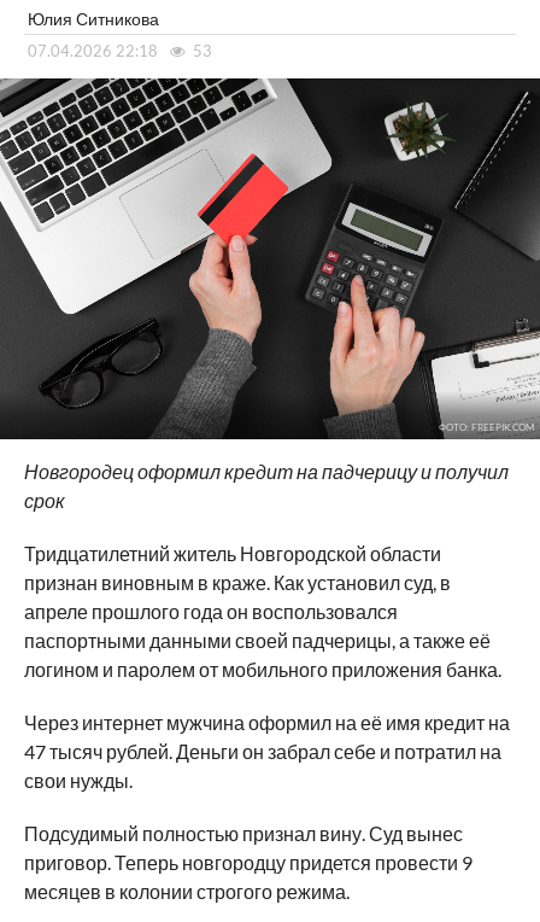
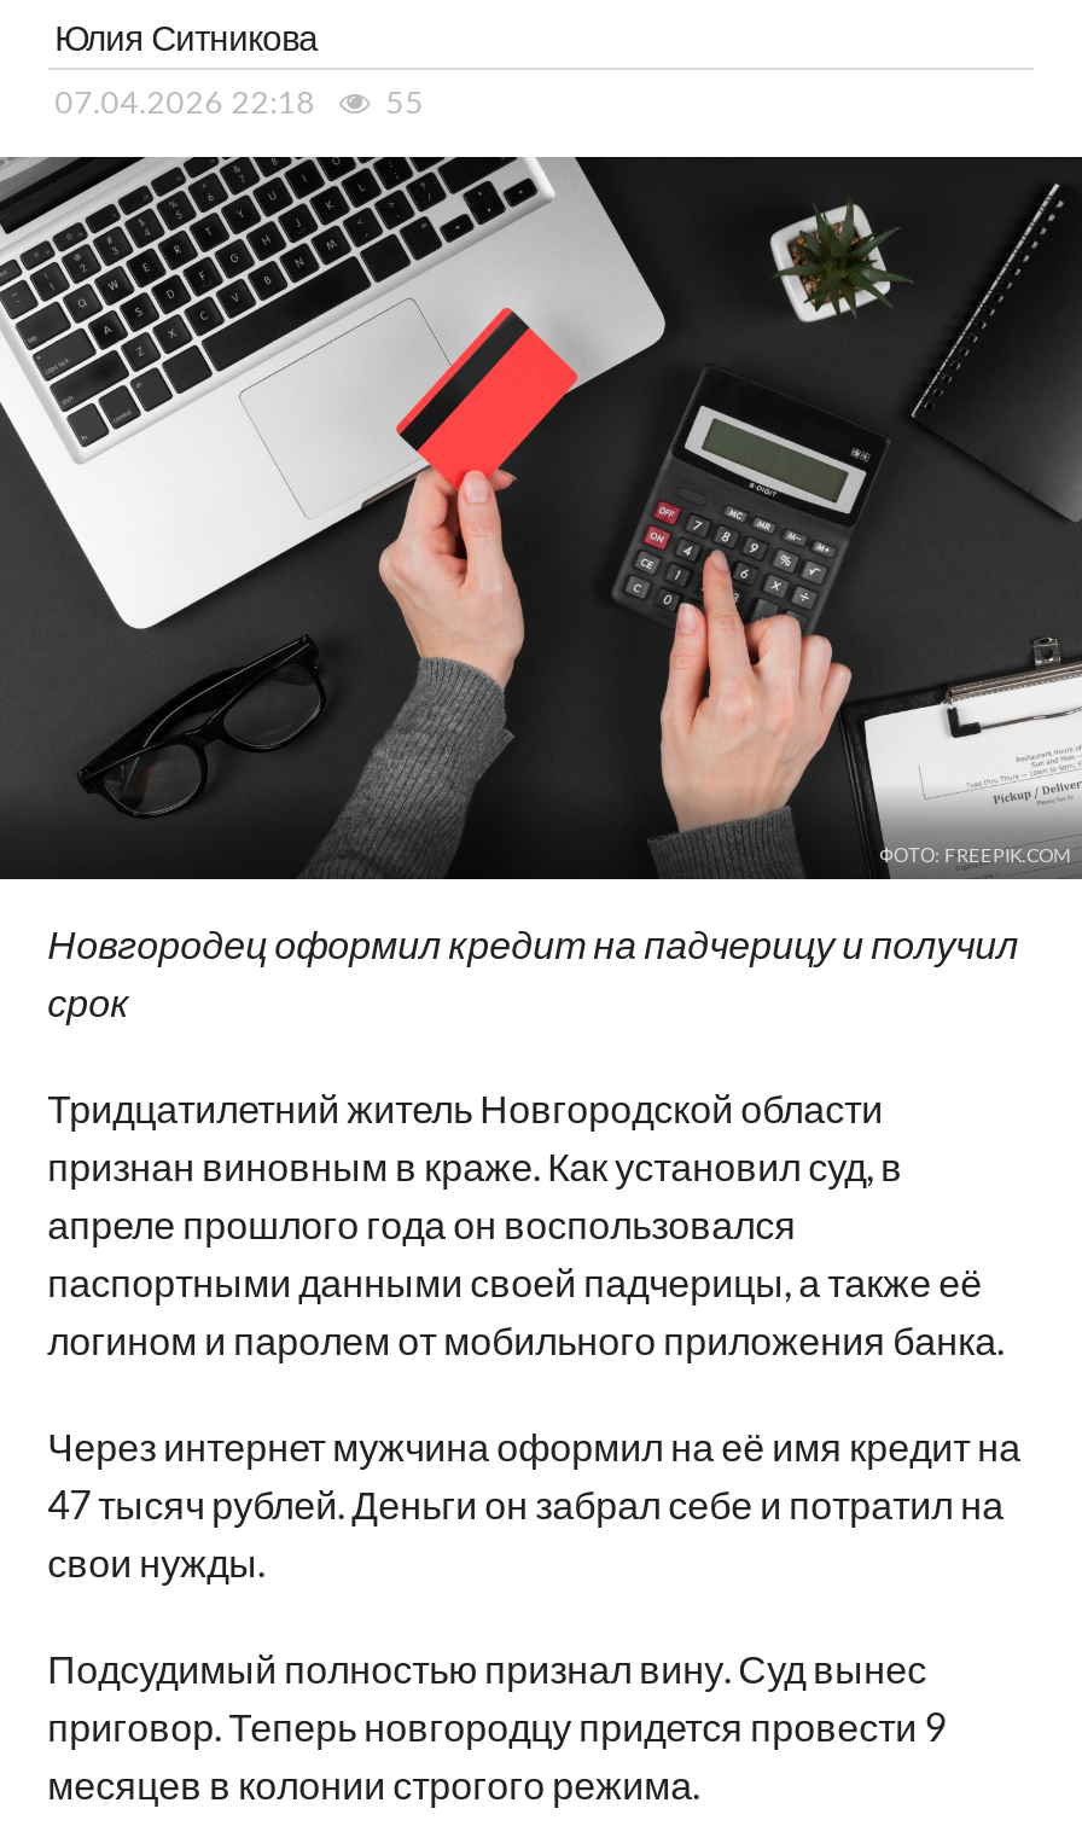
[27,41,212,61] 07.04.2026 22:18 53 -> [55,83,424,121] 07.04.2026 22:18 55

